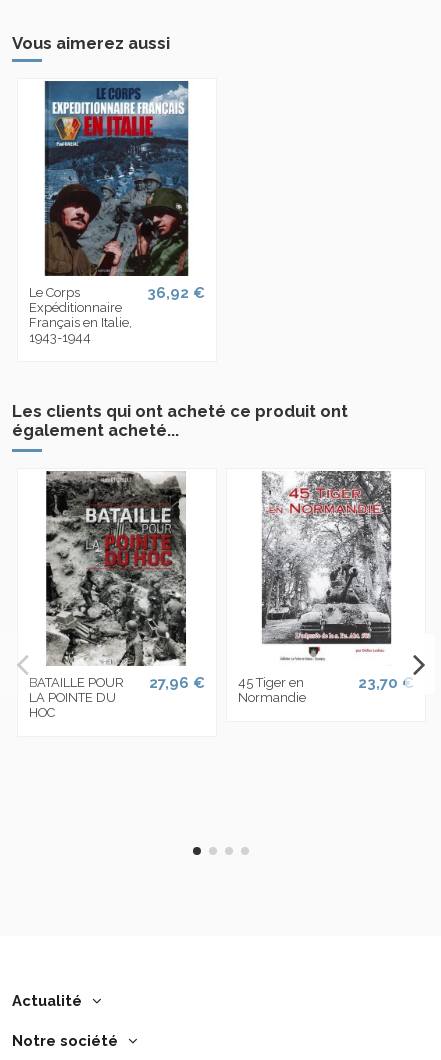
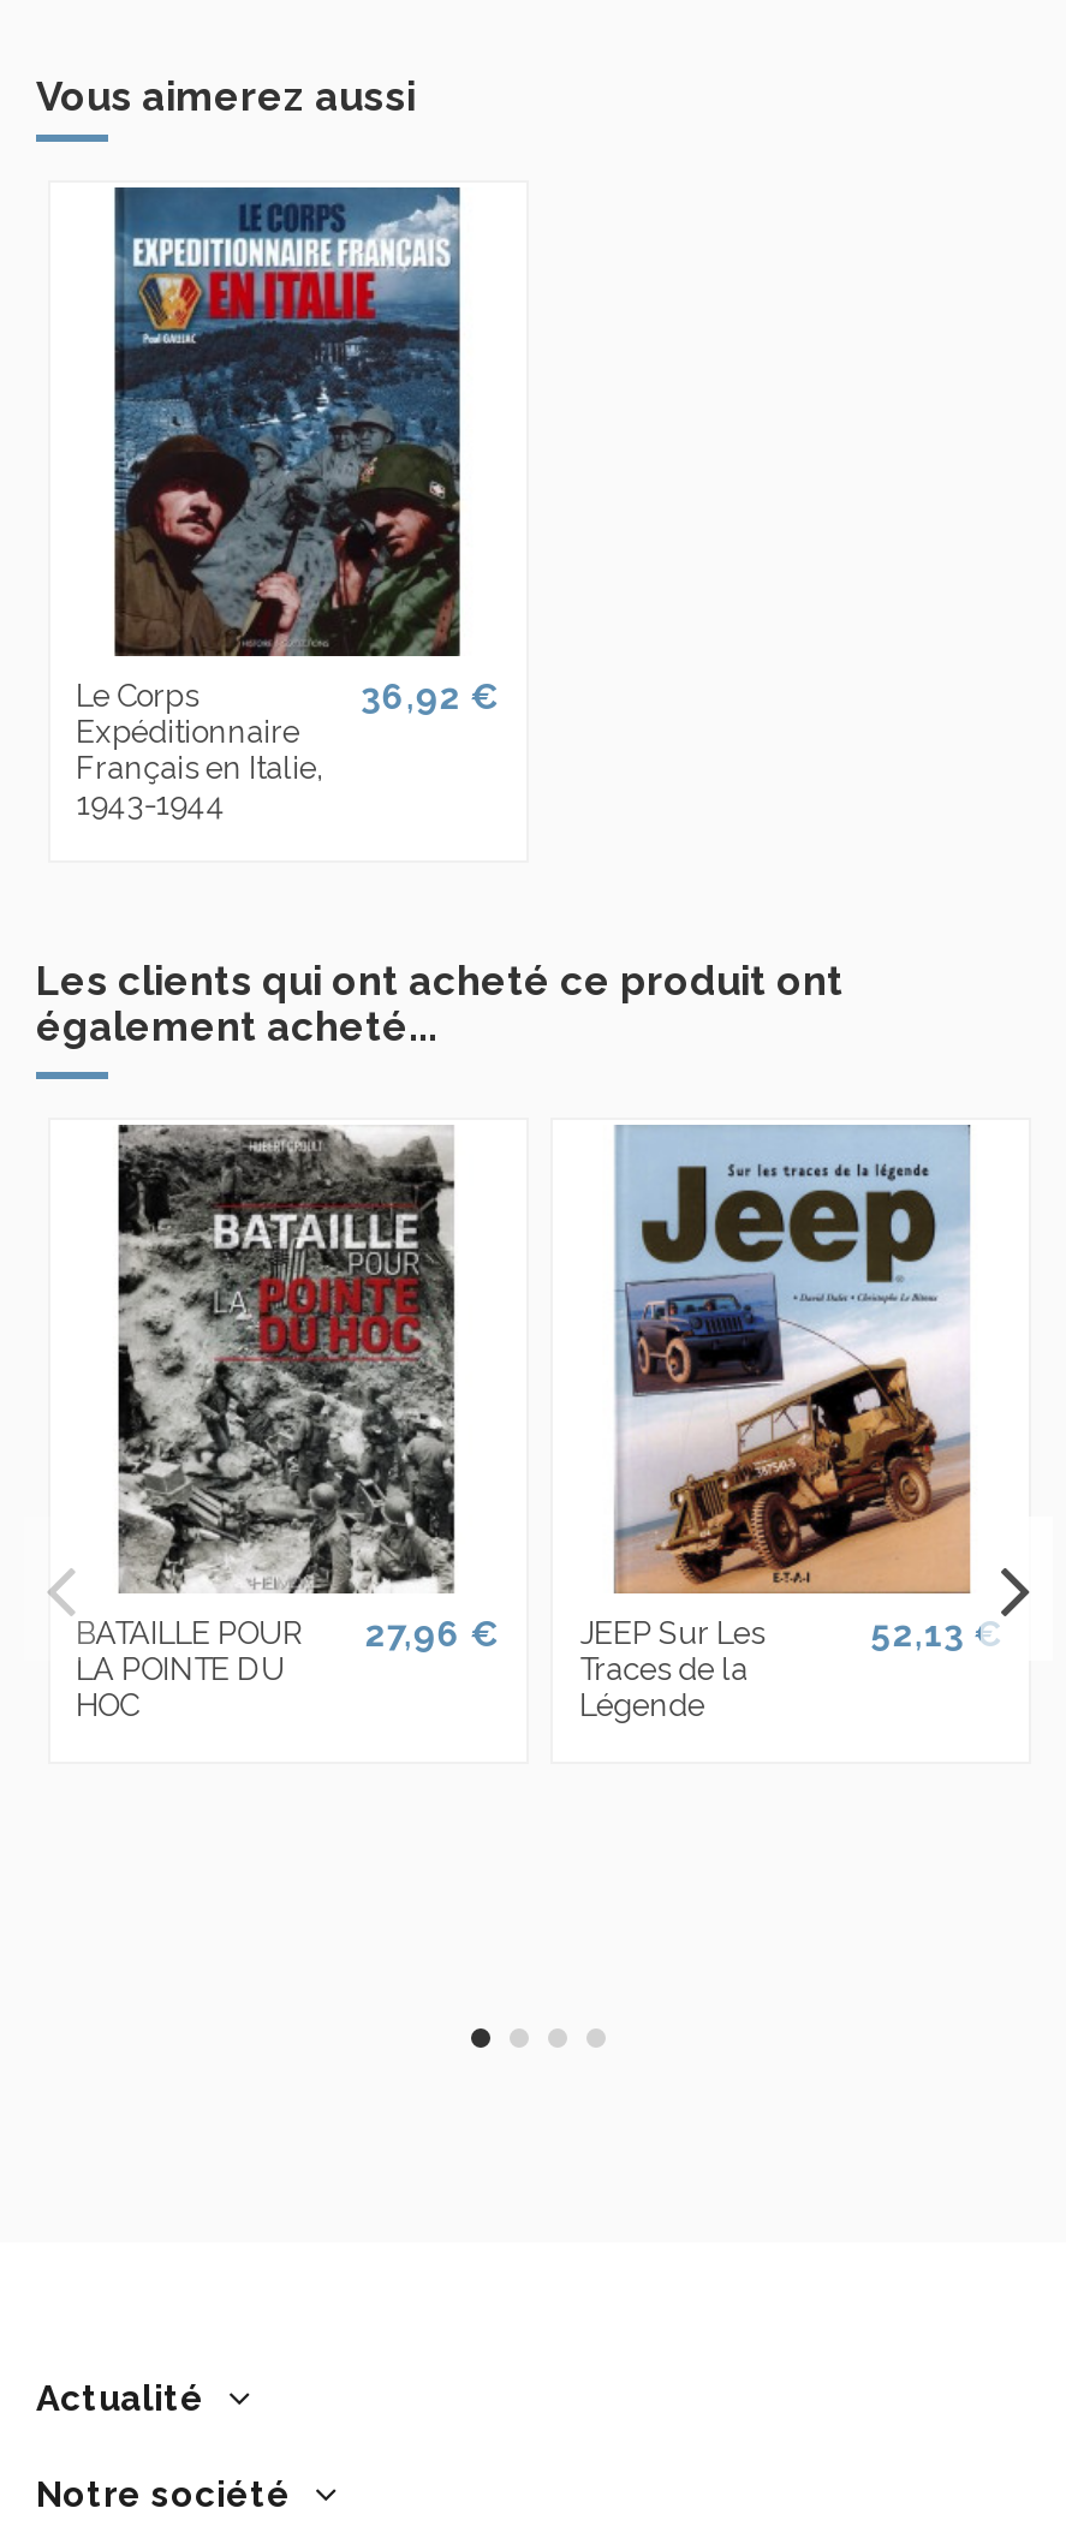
[253,471,414,691] [image] | 23,70 € -> [613,1125,1003,1654] [image] | 52,13 €
[238,675,306,705] 45 Tiger en | Normandie -> [580,1615,765,1723] JEEP Sur Les | Traces de la | Légende

